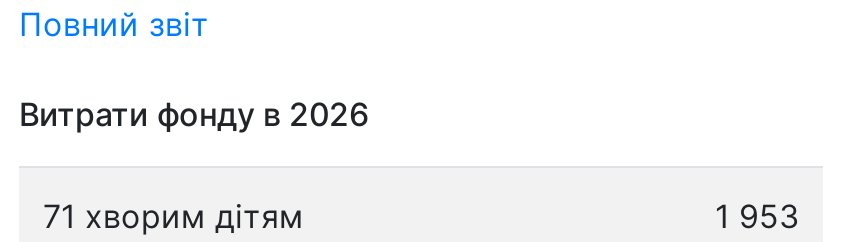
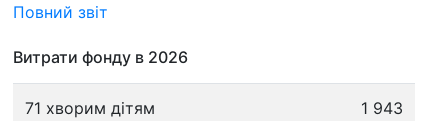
[715,197,799,237] 1 953 -> [361,98,403,118] 1 943

